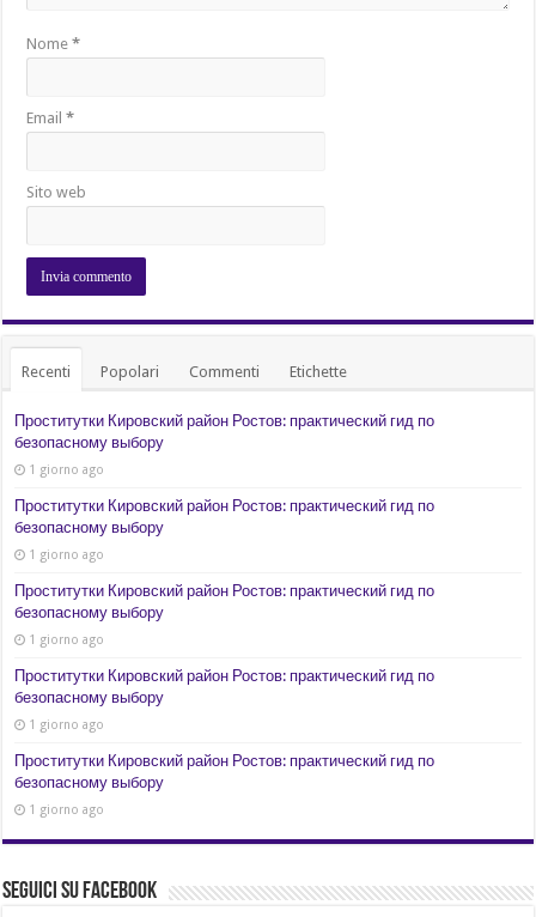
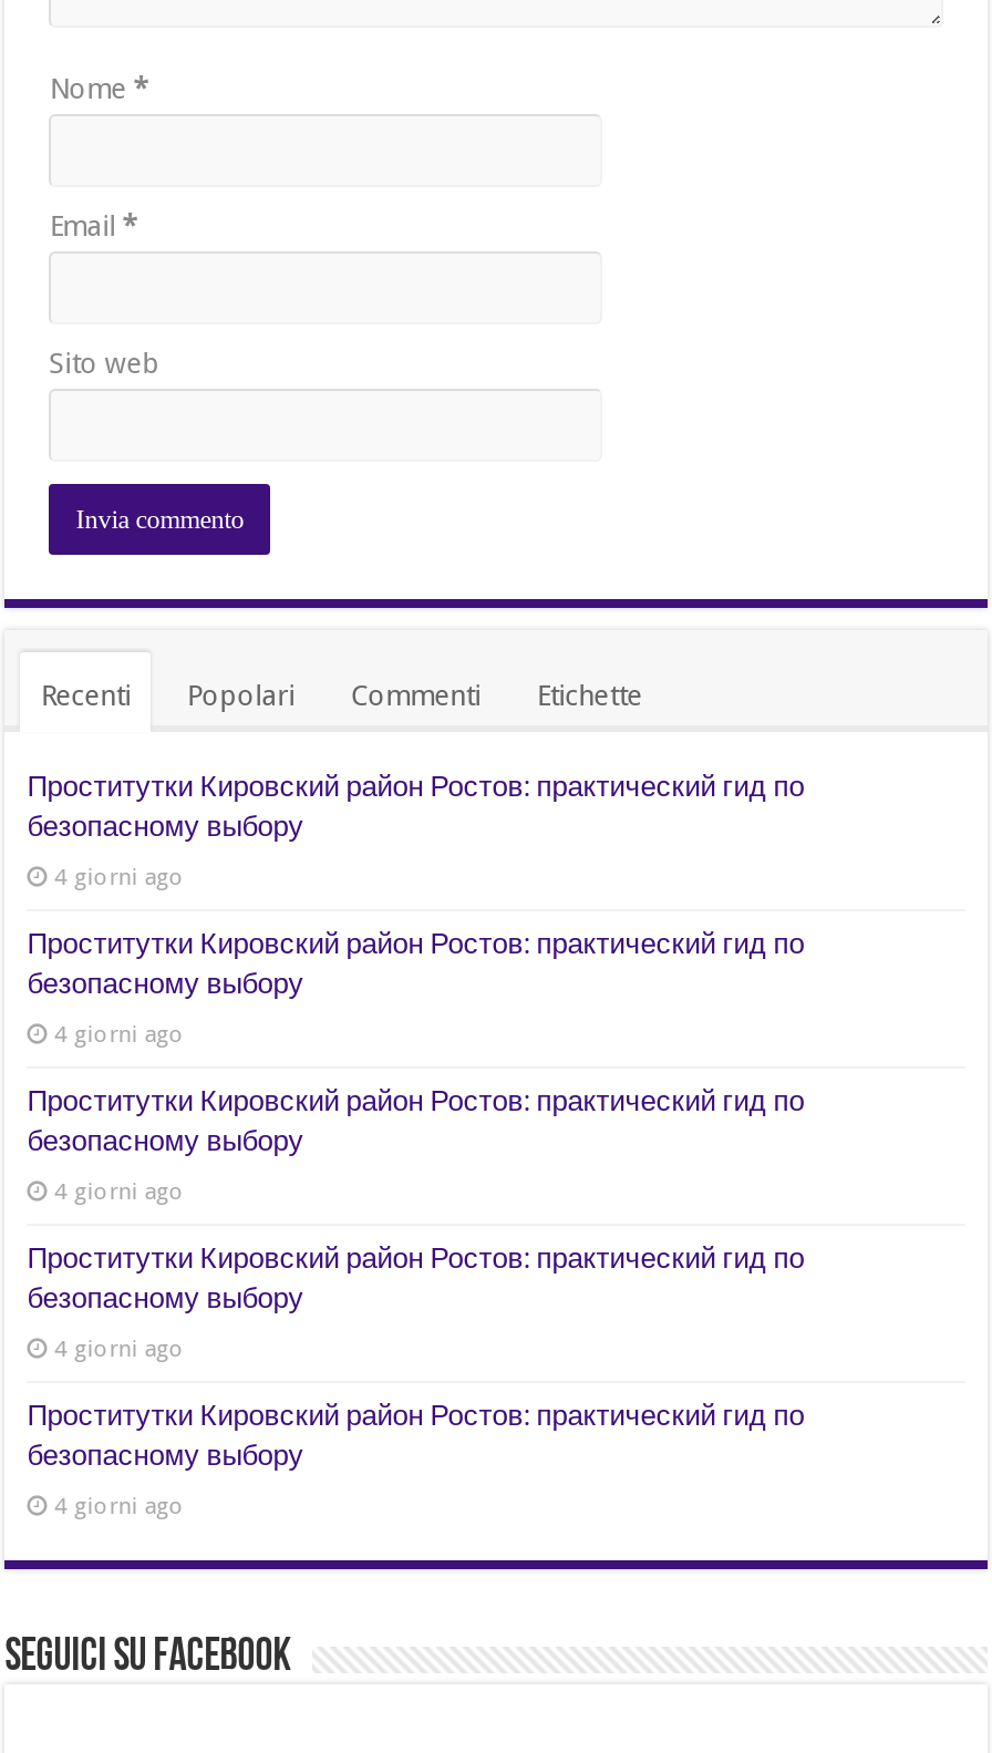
[29,462,104,477] 1 giorno ago -> [54,863,184,890] 4 giorni ago
[29,547,104,562] 1 giorno ago -> [54,1021,184,1047] 4 giorni ago
[29,632,104,647] 1 giorno ago -> [54,1178,184,1204] 4 giorni ago
[29,717,104,732] 1 giorno ago -> [54,1335,184,1362] 4 giorni ago
[29,802,104,817] 1 giorno ago -> [54,1492,184,1519] 4 giorni ago

